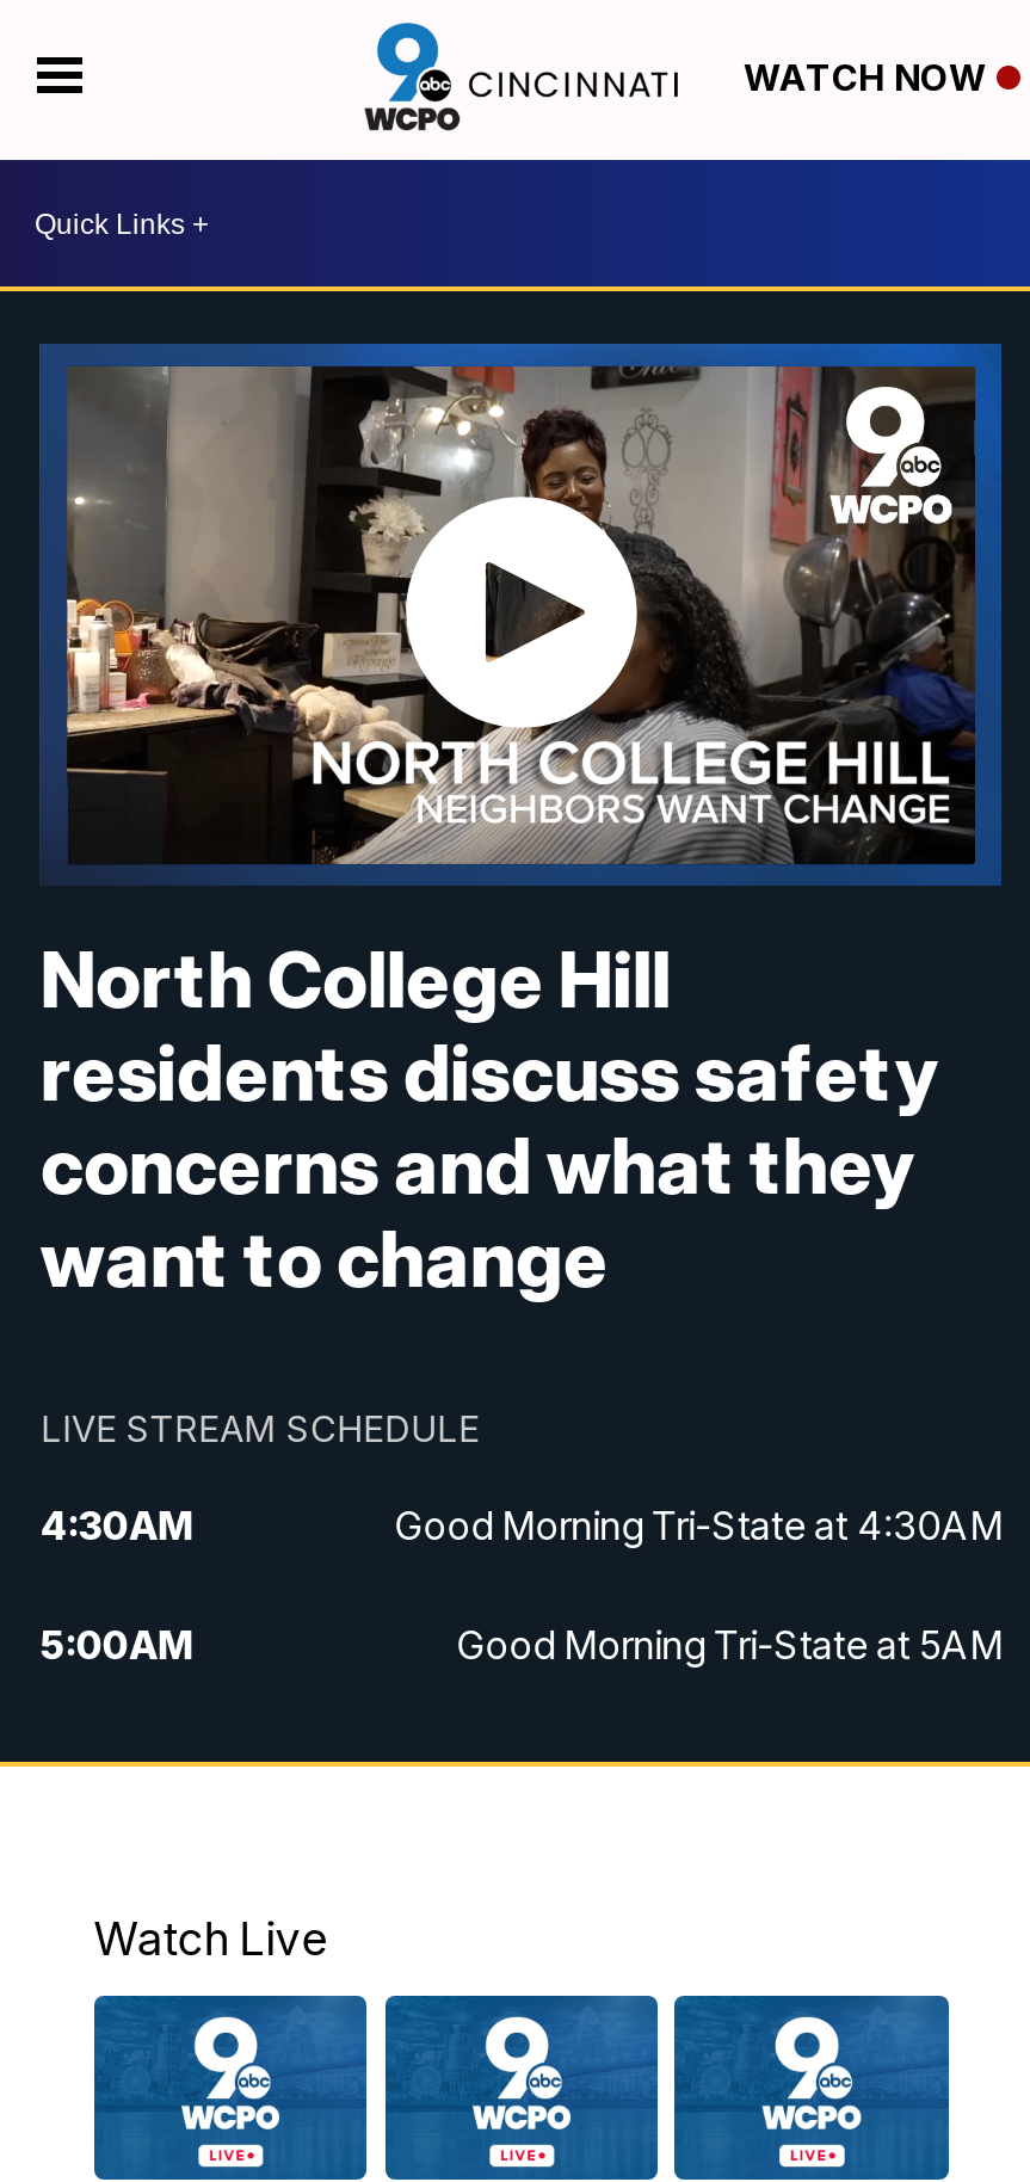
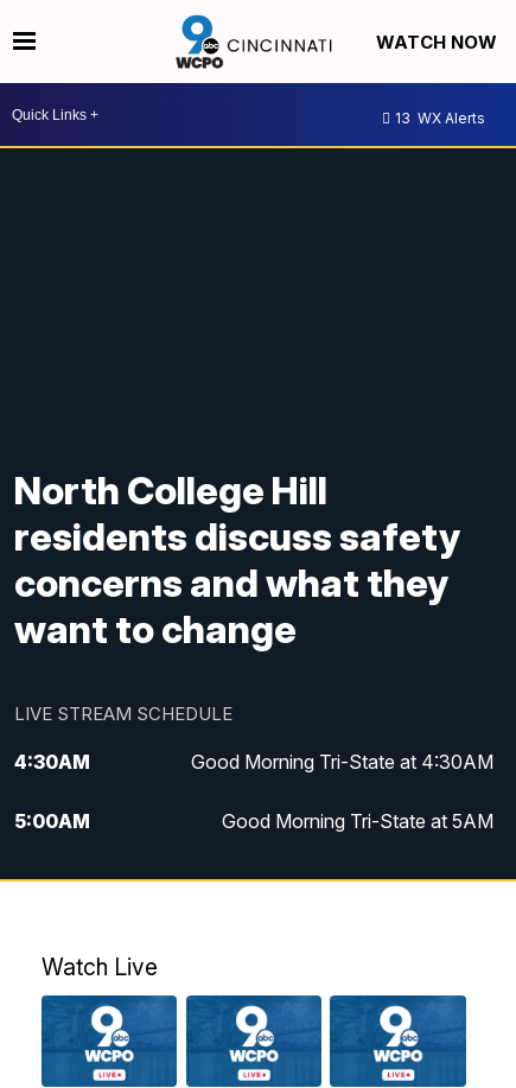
none -> [395,109,485,126] 13 WX Alerts
[39,341,1004,886] [image] -> none

